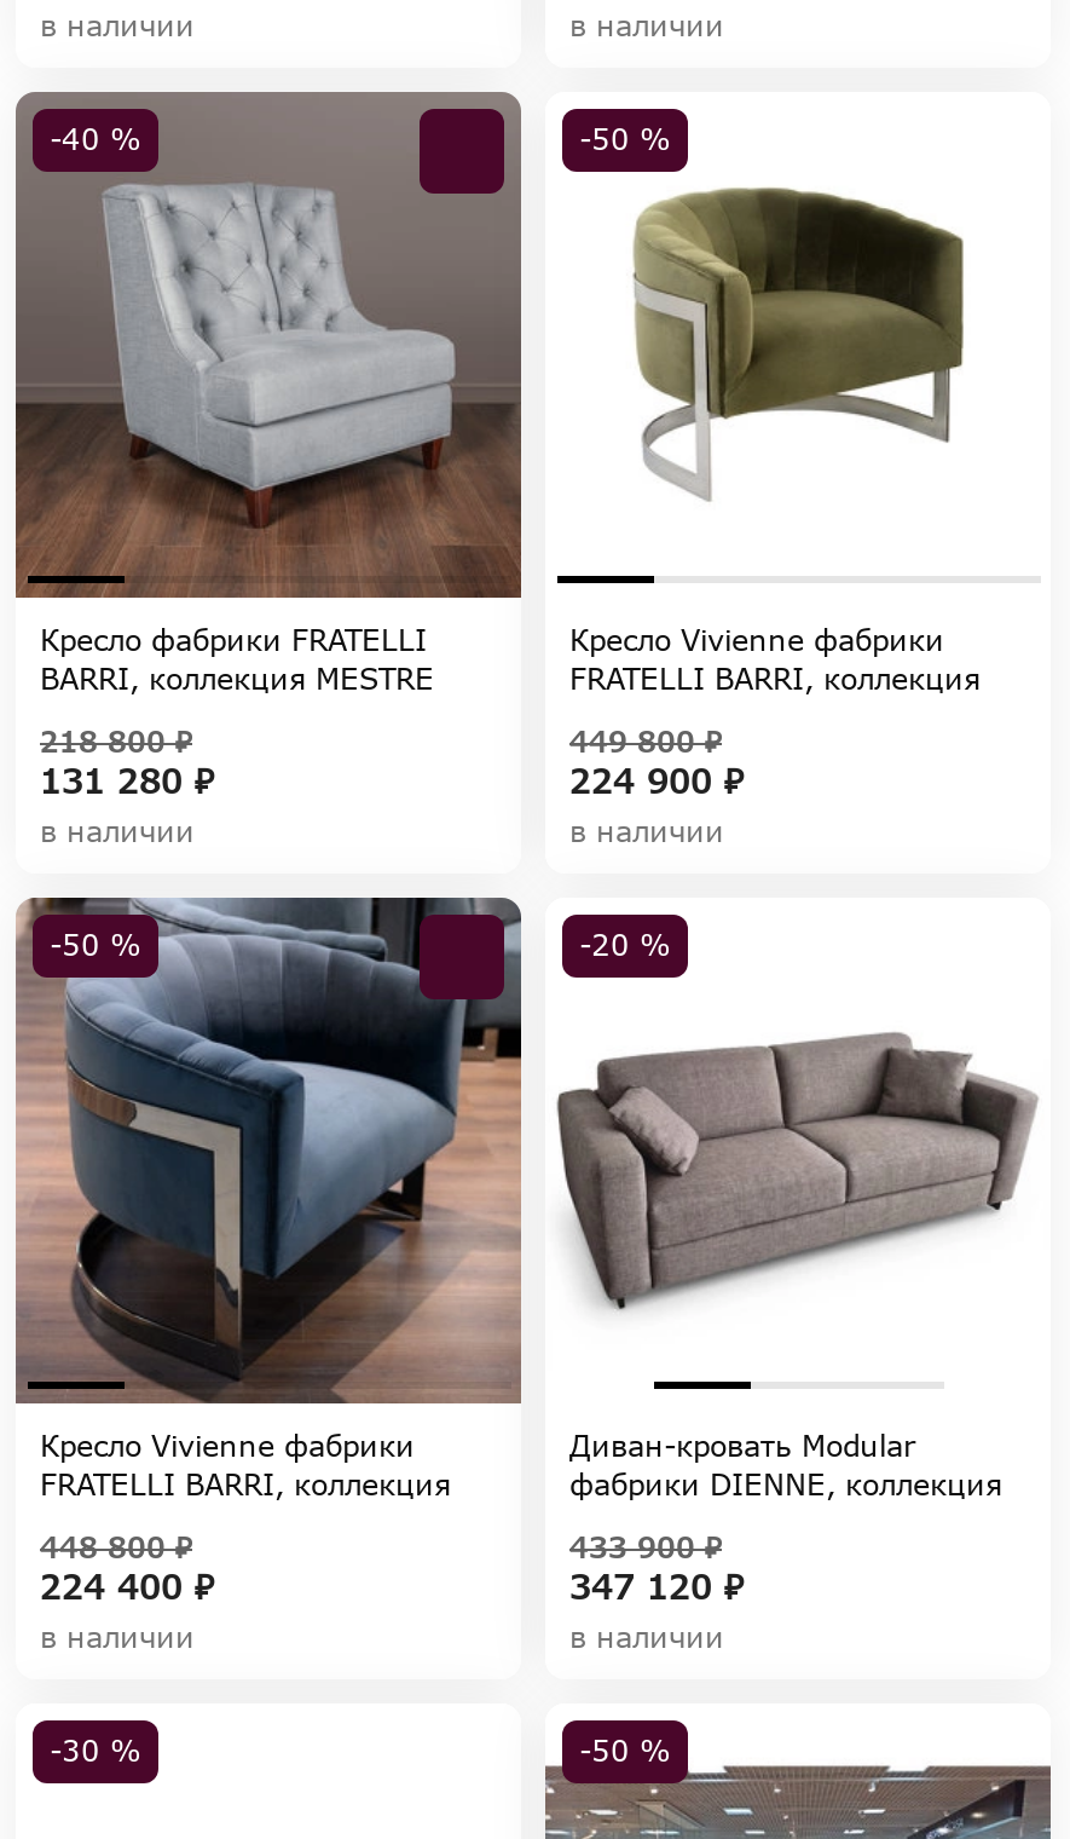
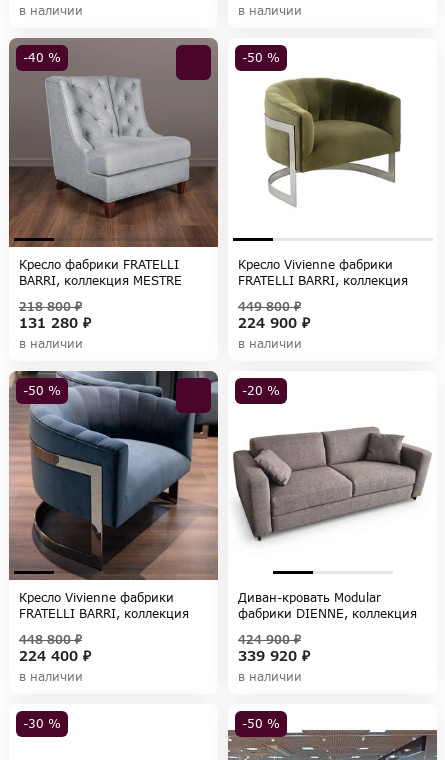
[569,1529,722,1566] 433 900 ₽ -> [238,632,301,647] 424 900 ₽
[569,1566,744,1607] 347 120 ₽ -> [238,647,310,664] 339 920 ₽

